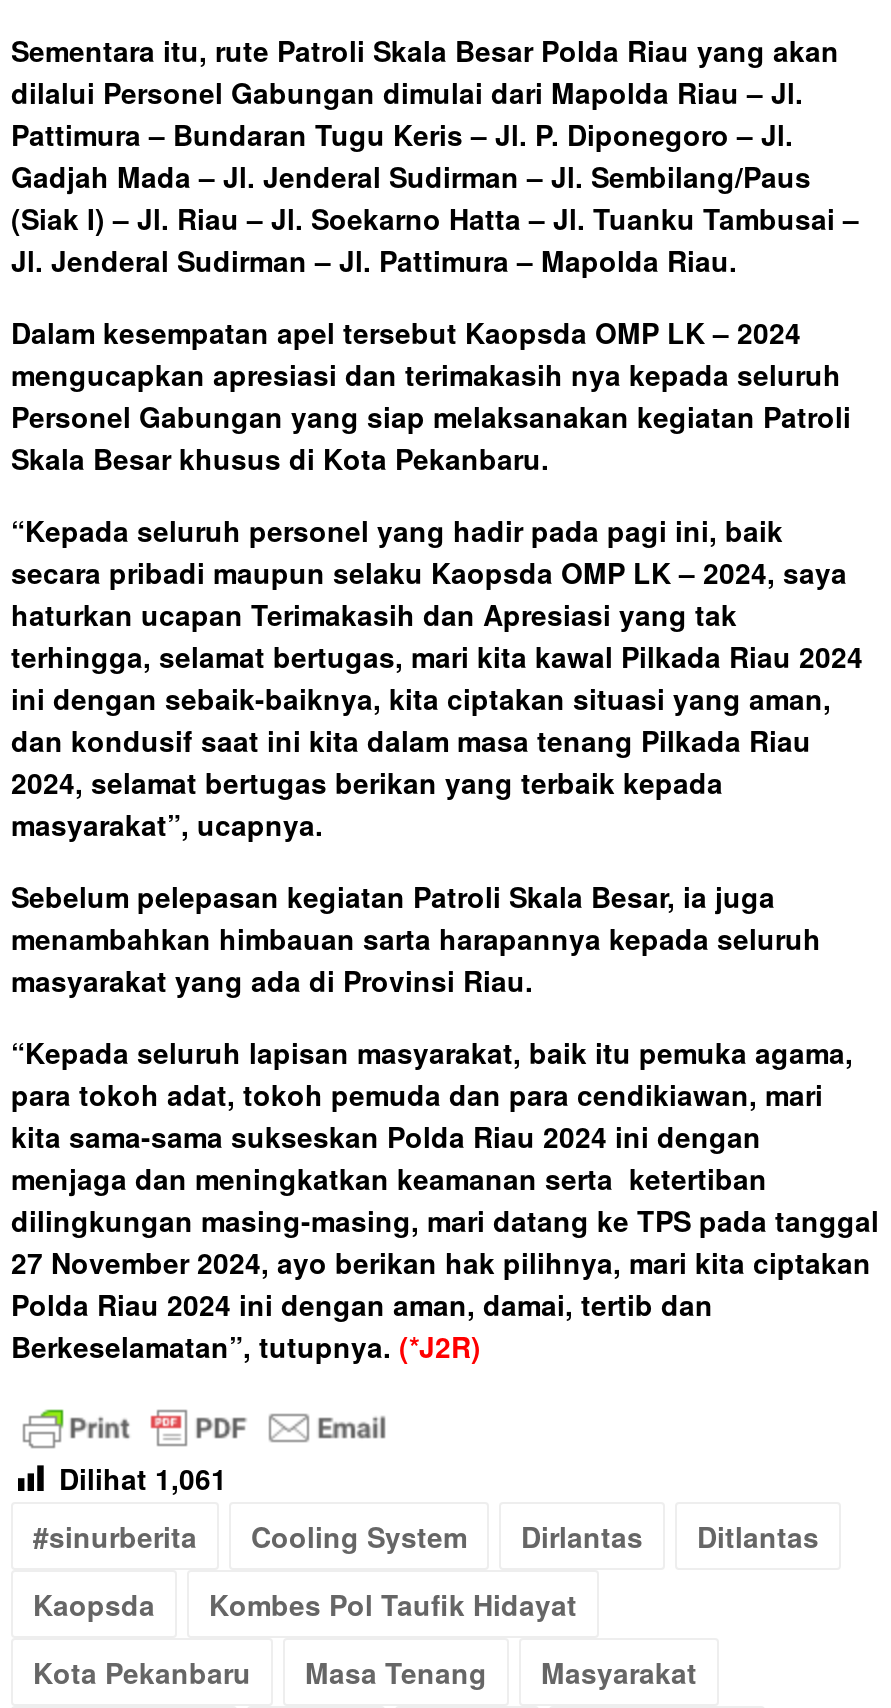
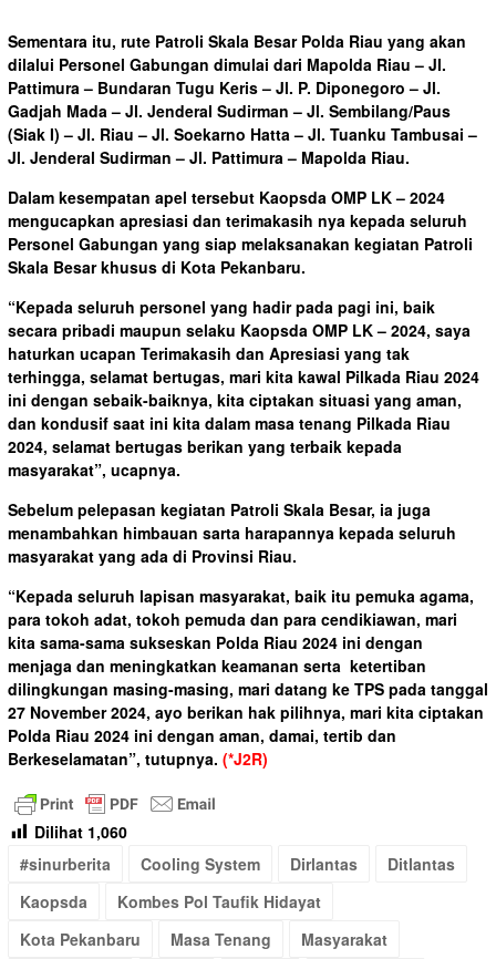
[59,1458,227,1498] Dilihat 1,061 -> [34,820,127,843] Dilihat 1,060

